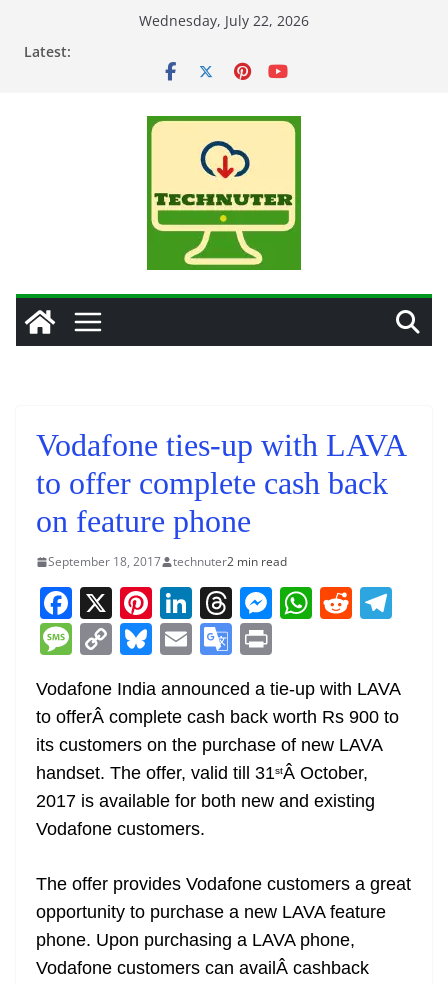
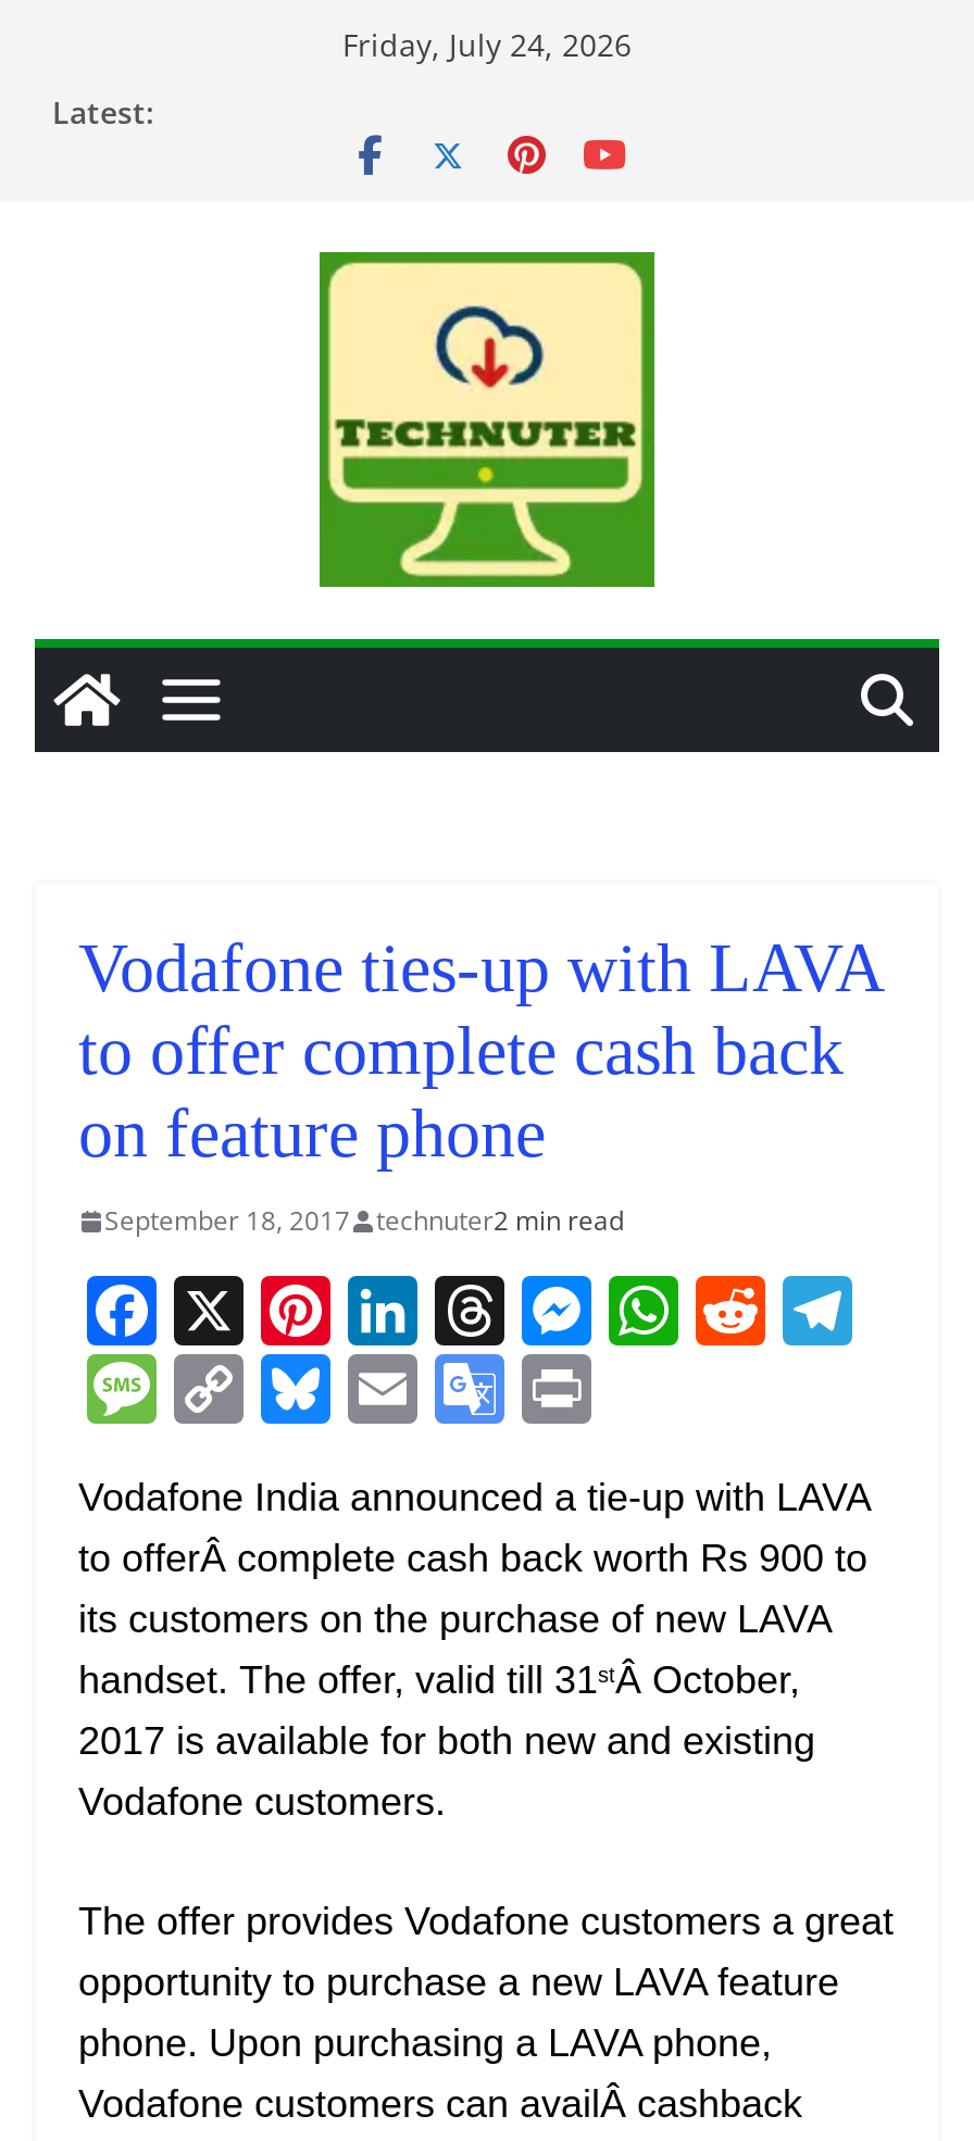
[139,11,309,30] Wednesday, July 22, 2026 -> [342,24,632,65] Friday, July 24, 2026

